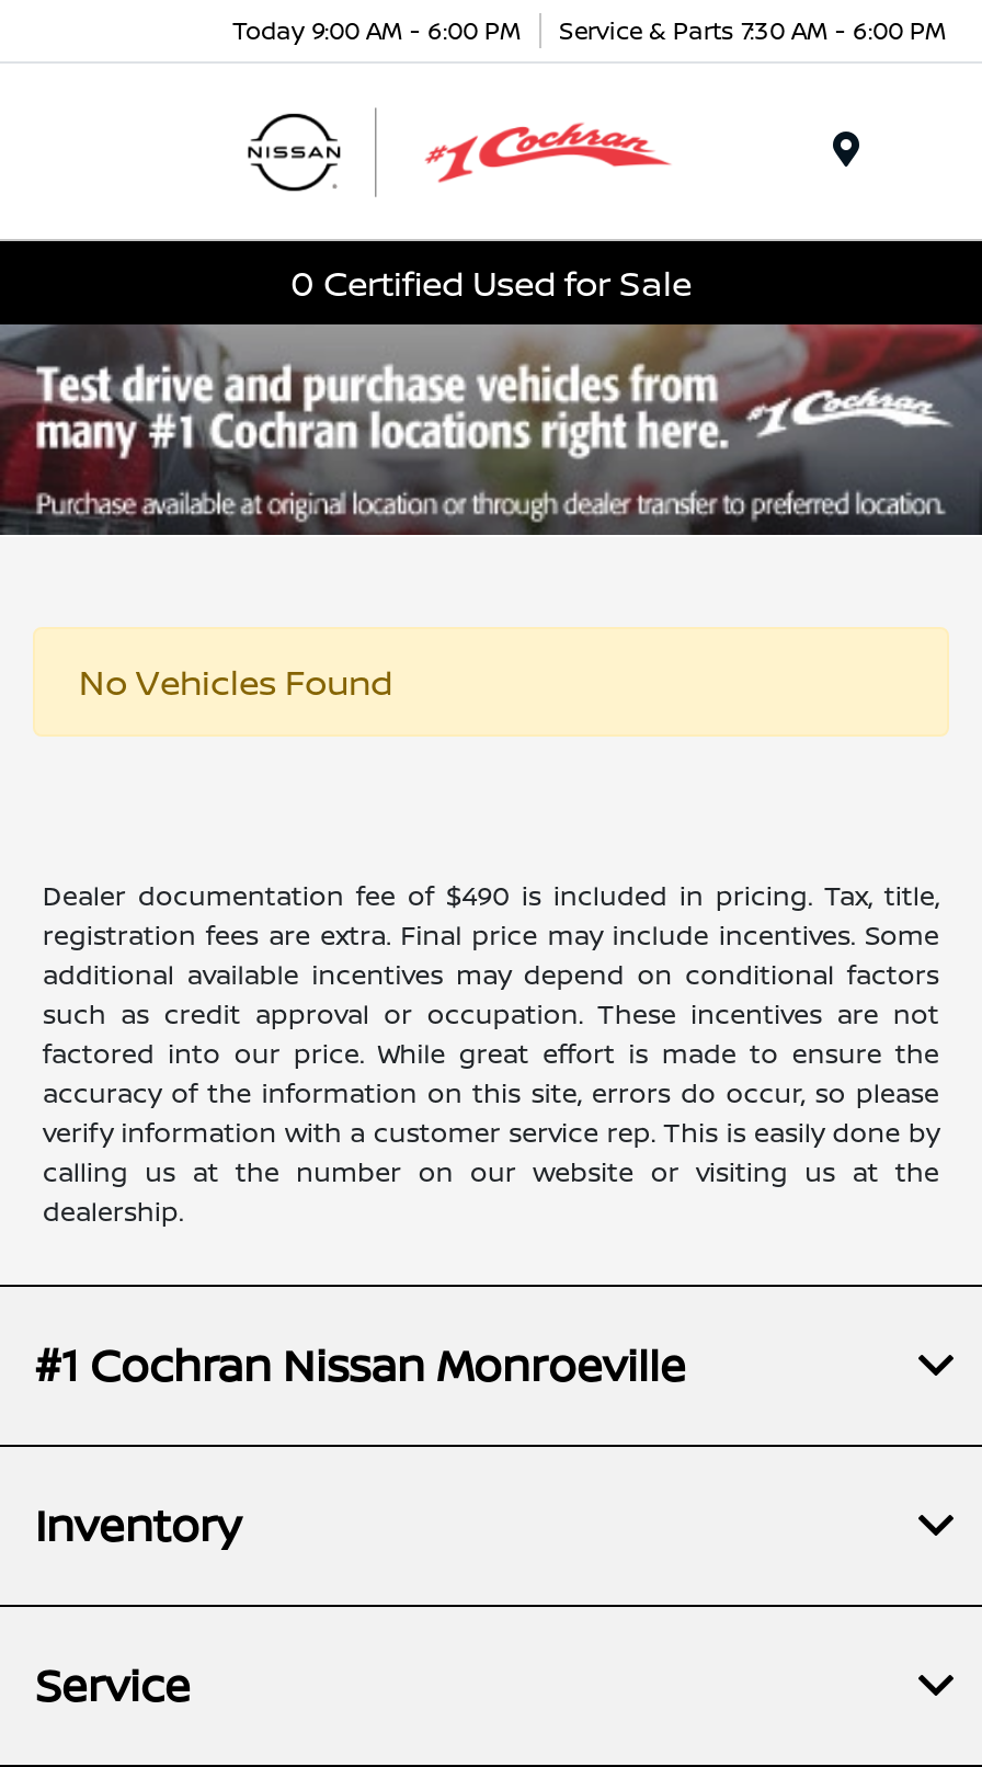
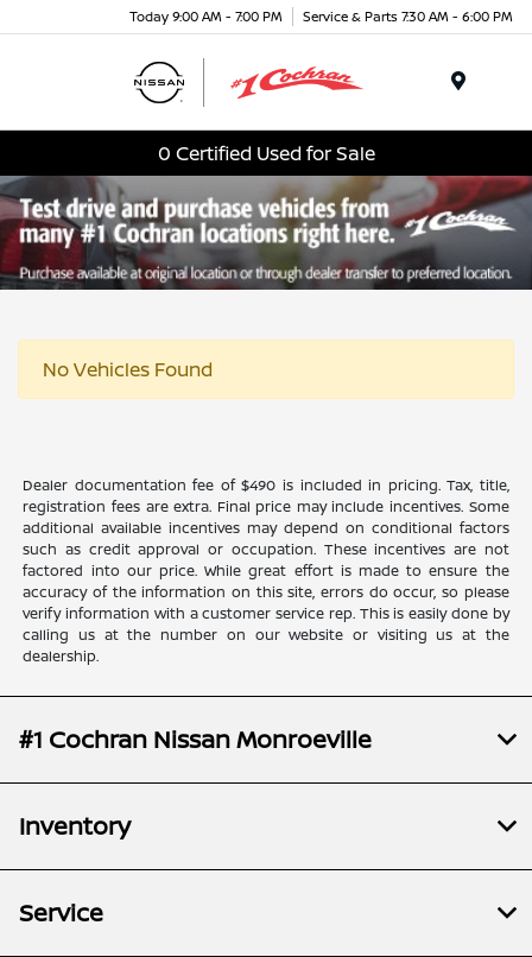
[232,12,947,45] Today 9:00 AM - 6:00 PM Service & Parts 7:30 AM - 6:00 PM -> [129,7,513,24] Today 9:00 AM - 7:00 PM Service & Parts 7:30 AM - 6:00 PM

